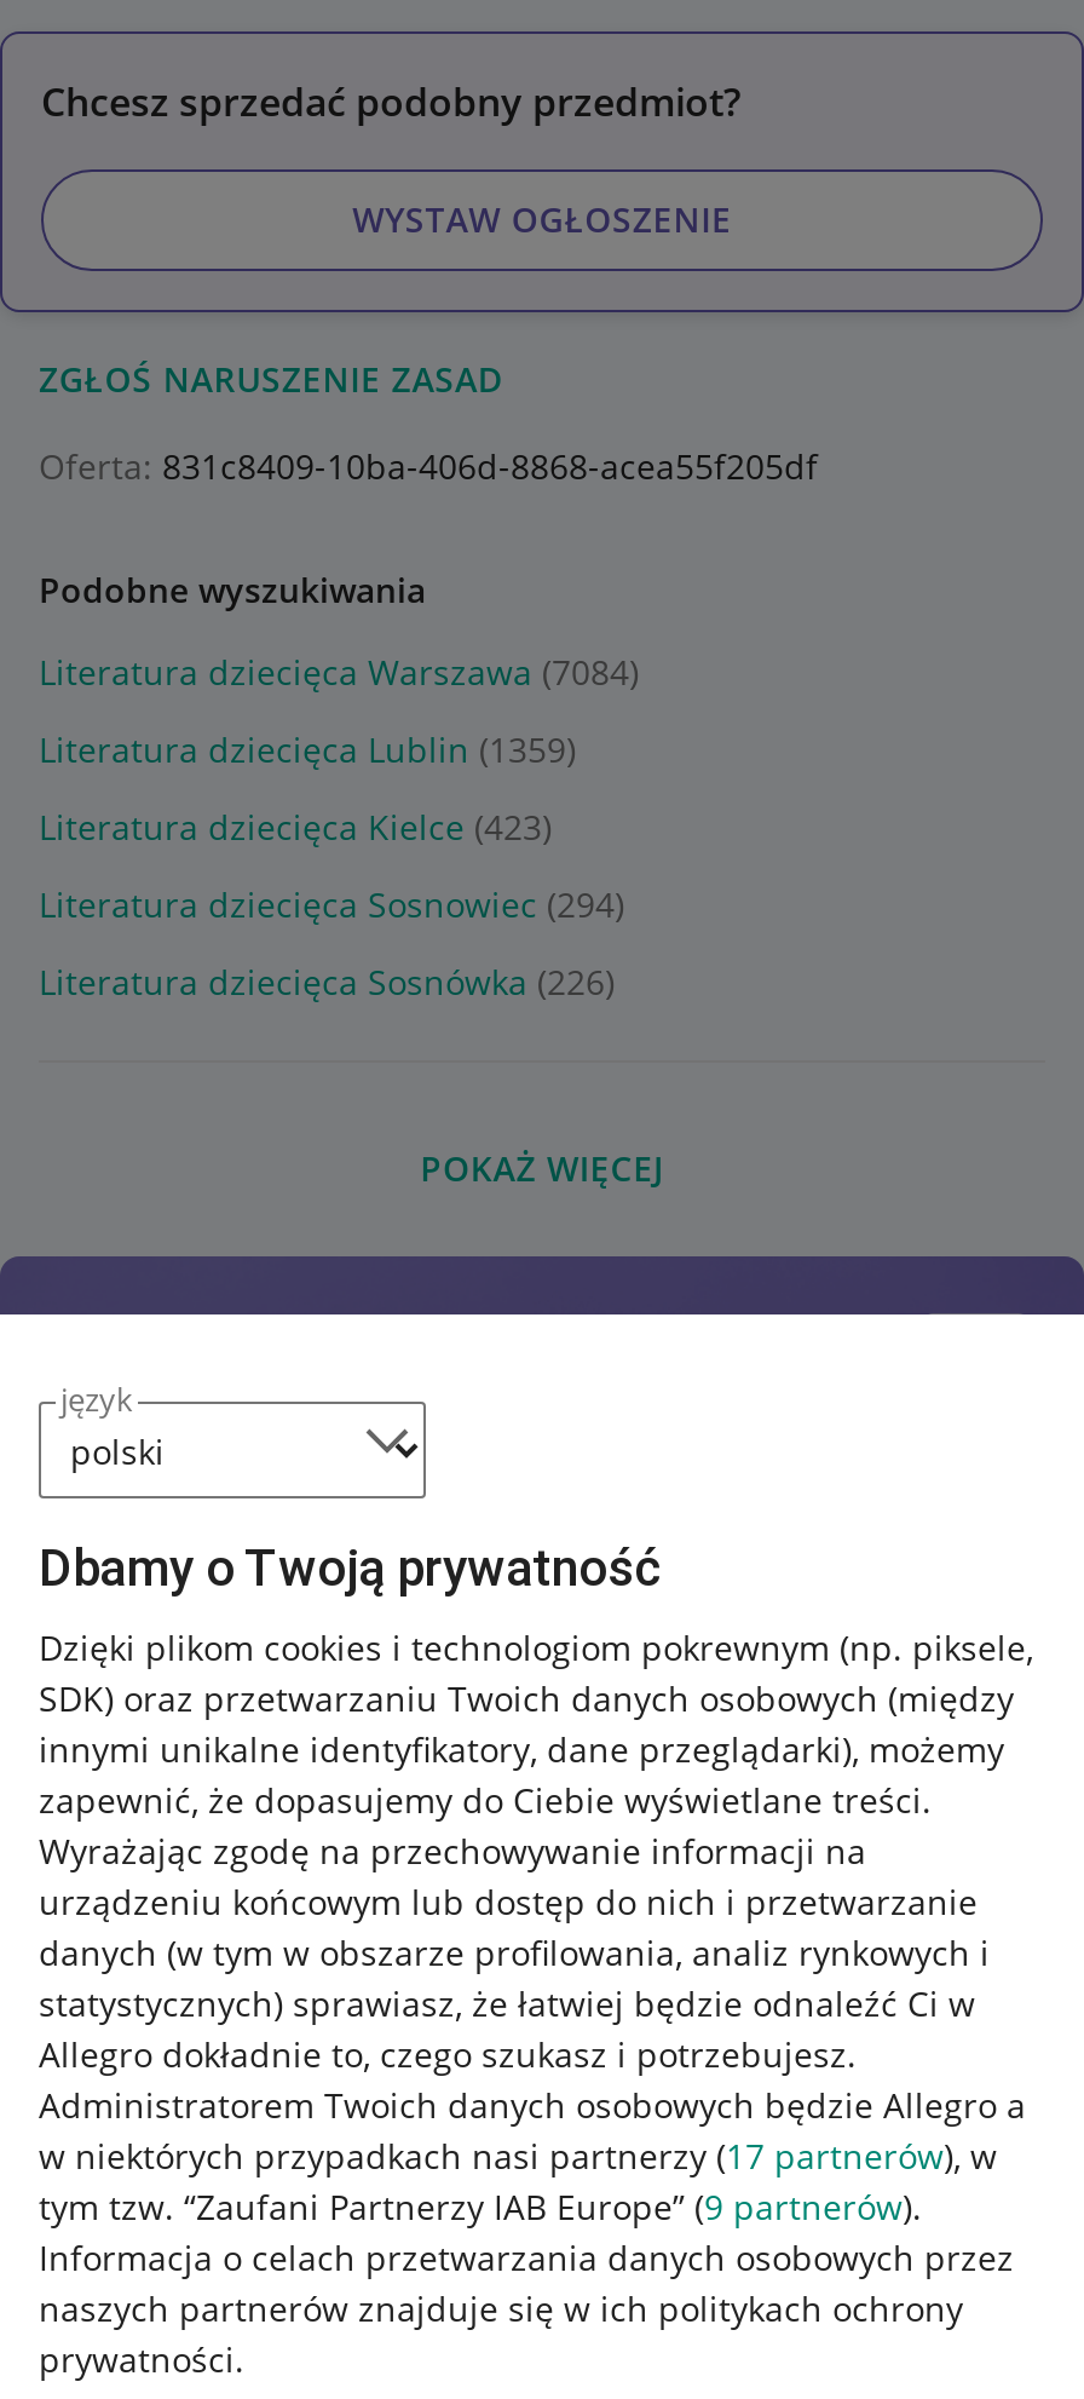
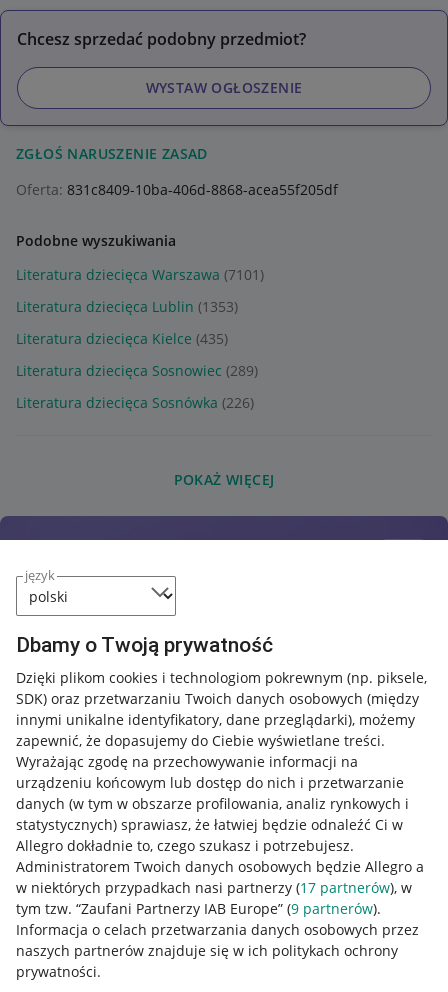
[39,649,639,695] Literatura dziecięca Warszawa (7084) -> [16,265,264,284] Literatura dziecięca Warszawa (7101)
[39,726,576,772] Literatura dziecięca Lublin (1359) -> [16,297,238,316] Literatura dziecięca Lublin (1353)
[39,804,552,850] Literatura dziecięca Kielce (423) -> [16,329,228,348] Literatura dziecięca Kielce (435)
[39,881,624,927] Literatura dziecięca Sosnowiec (294) -> [16,361,258,380] Literatura dziecięca Sosnowiec (289)

